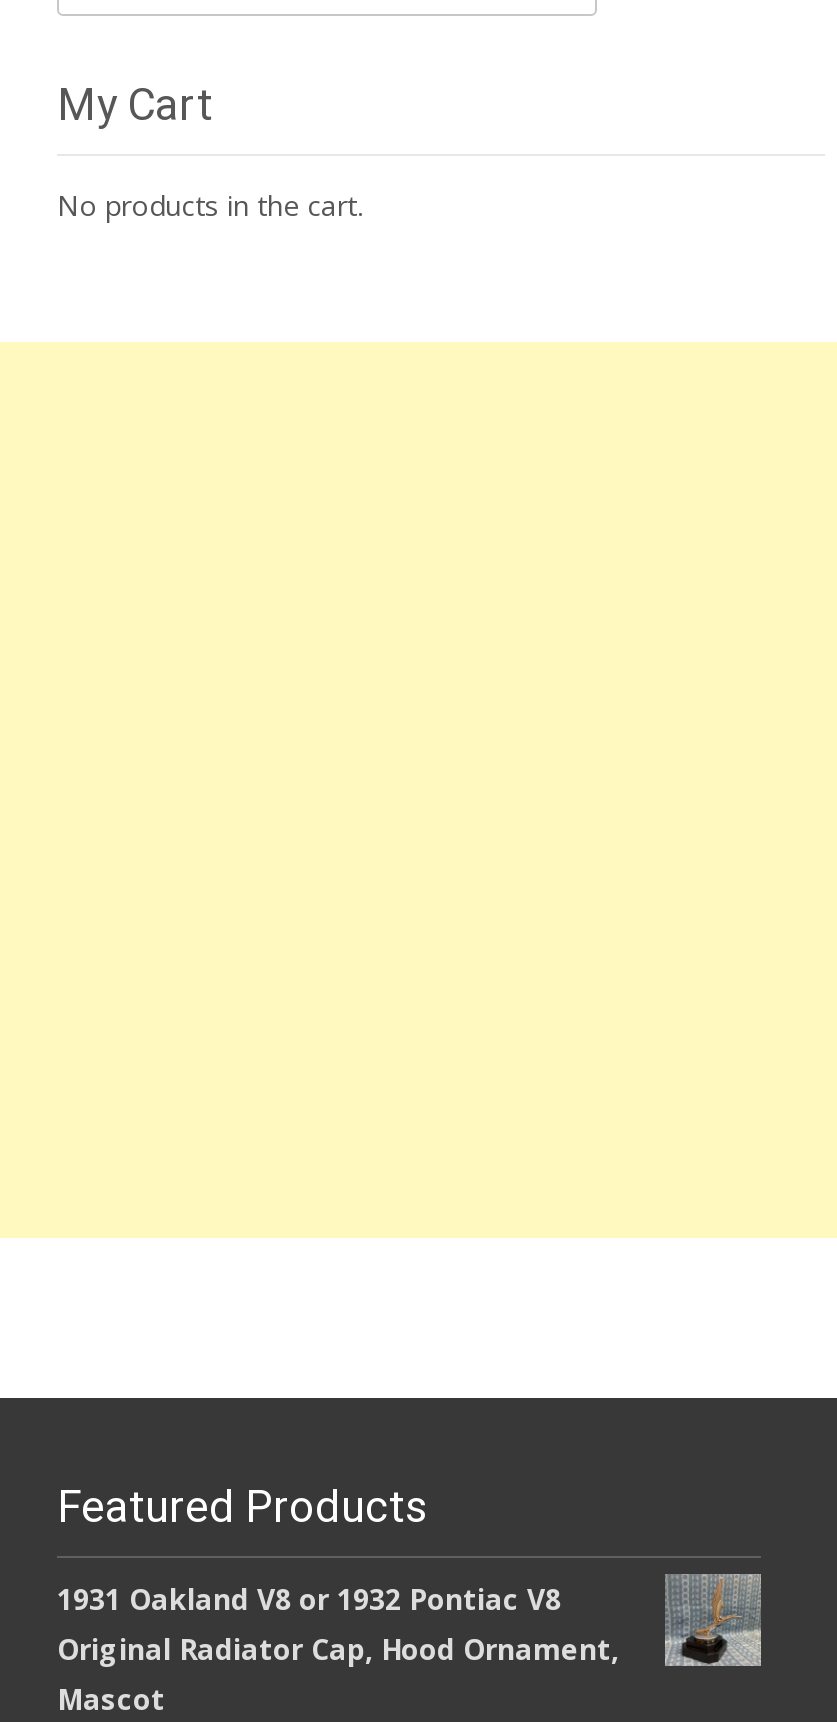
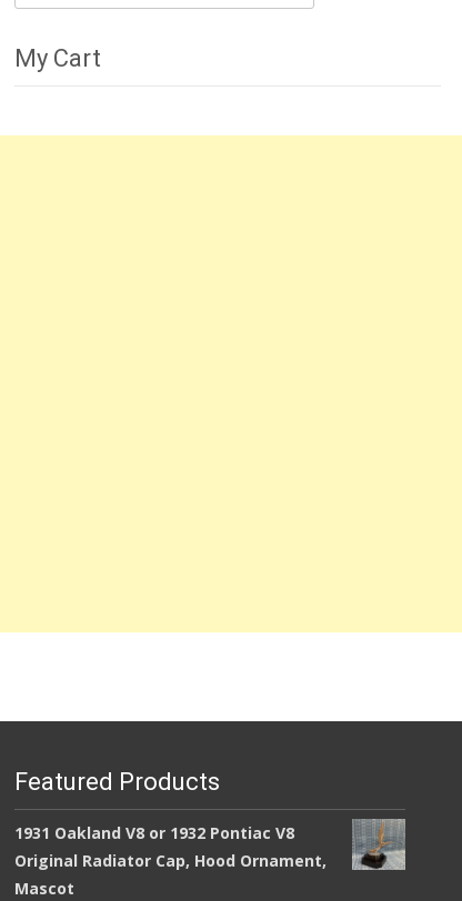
[57,185,363,223] No products in the cart. -> none

